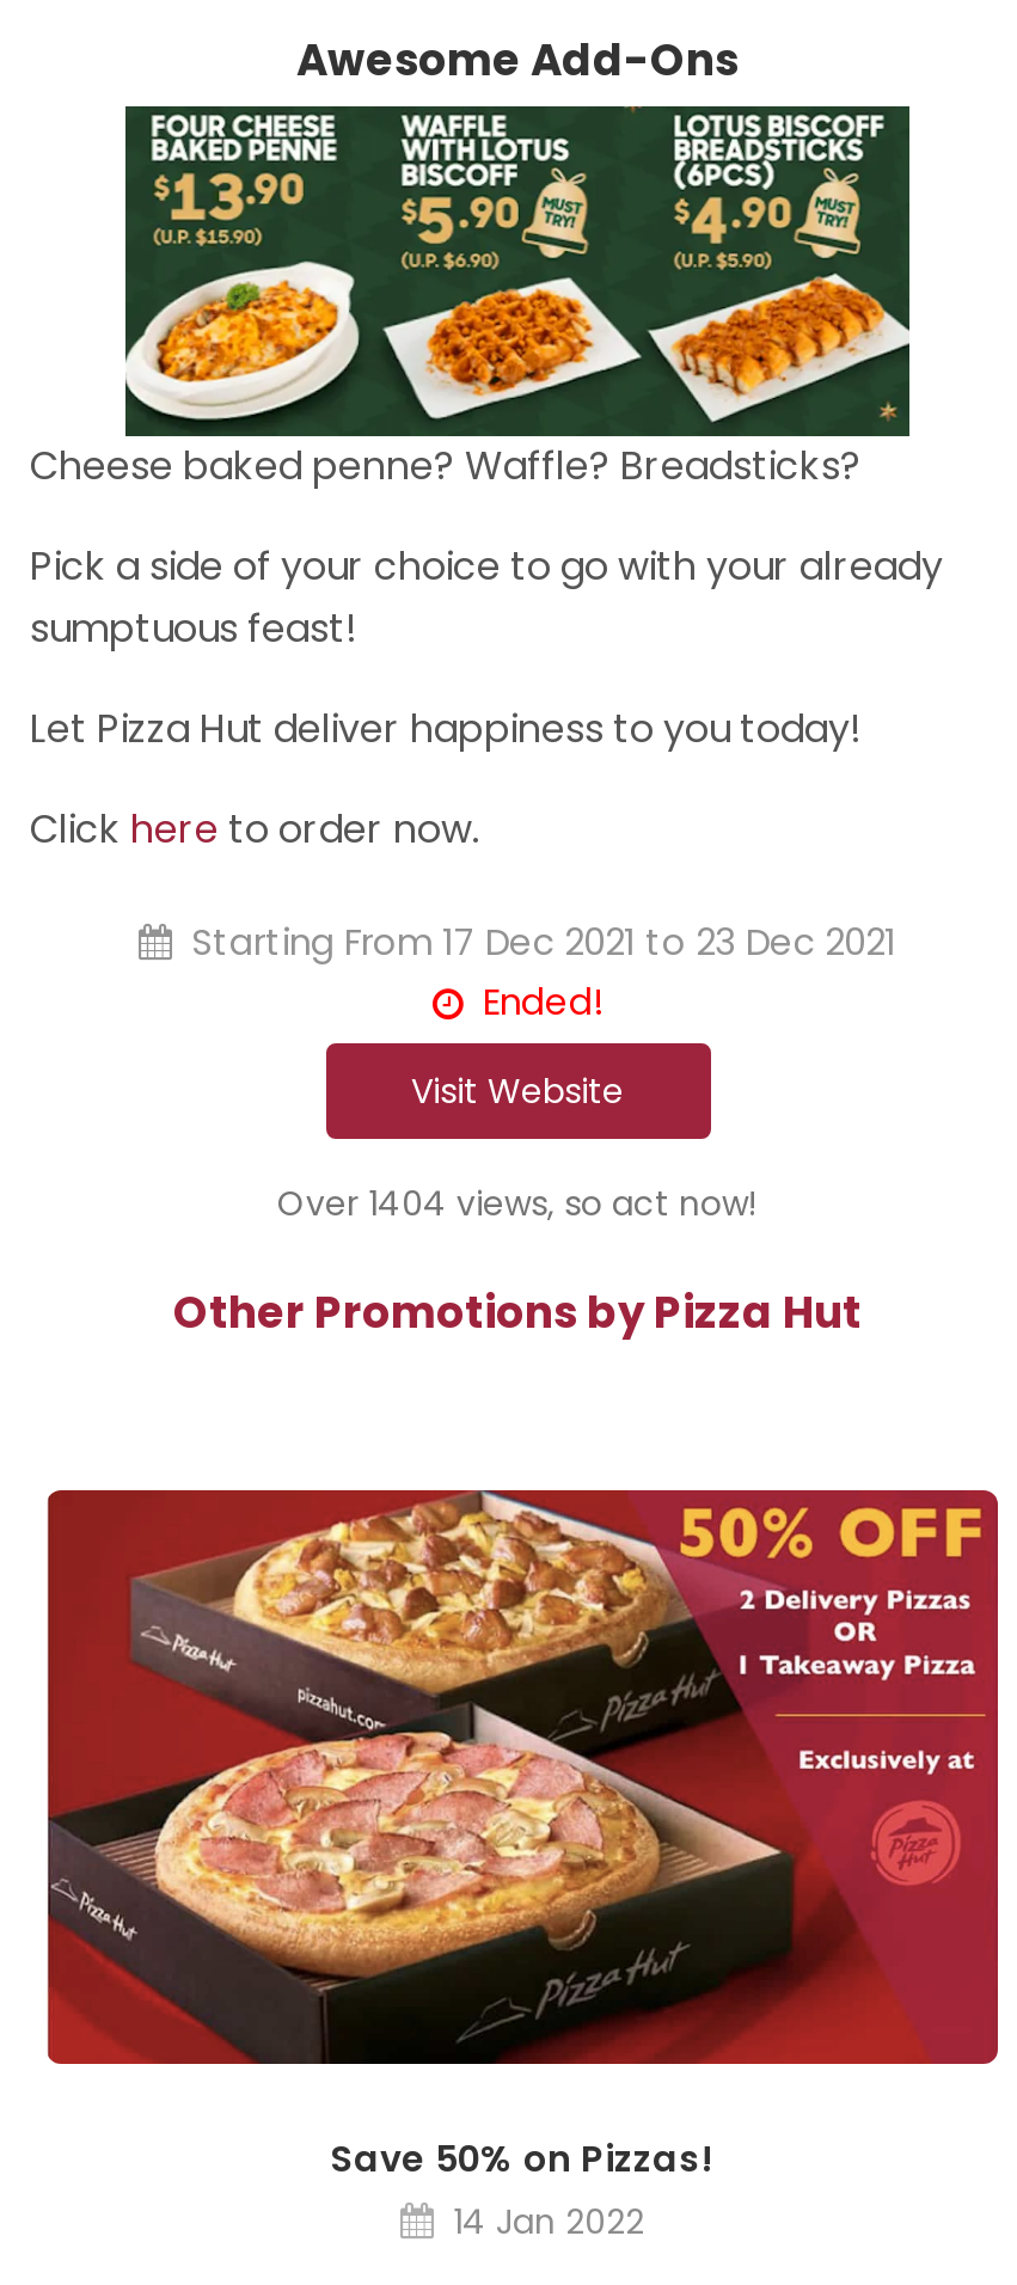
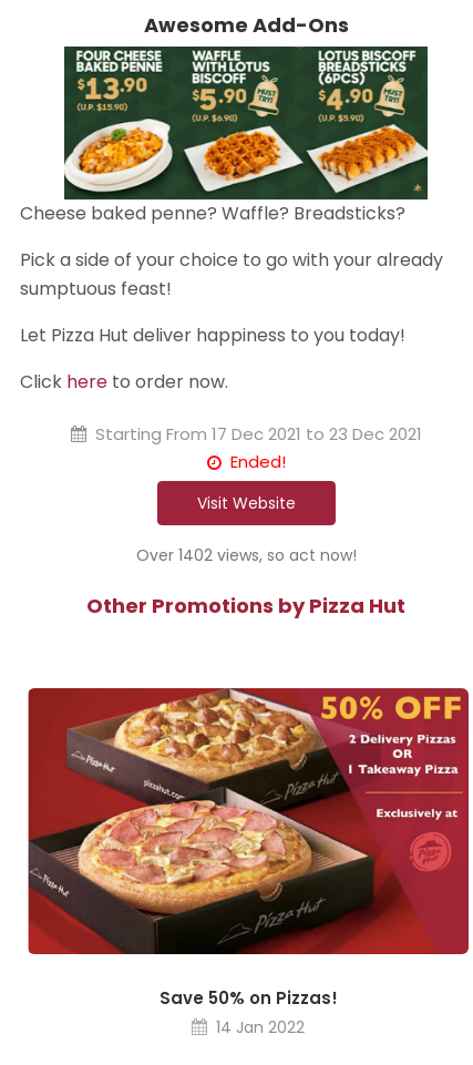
[277,1179,758,1226] Over 1404 views, so act now! -> [136,544,356,566] Over 1402 views, so act now!

